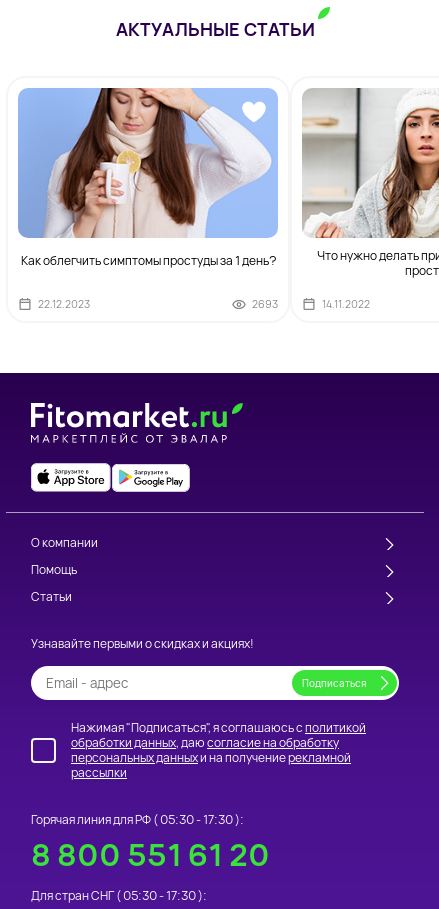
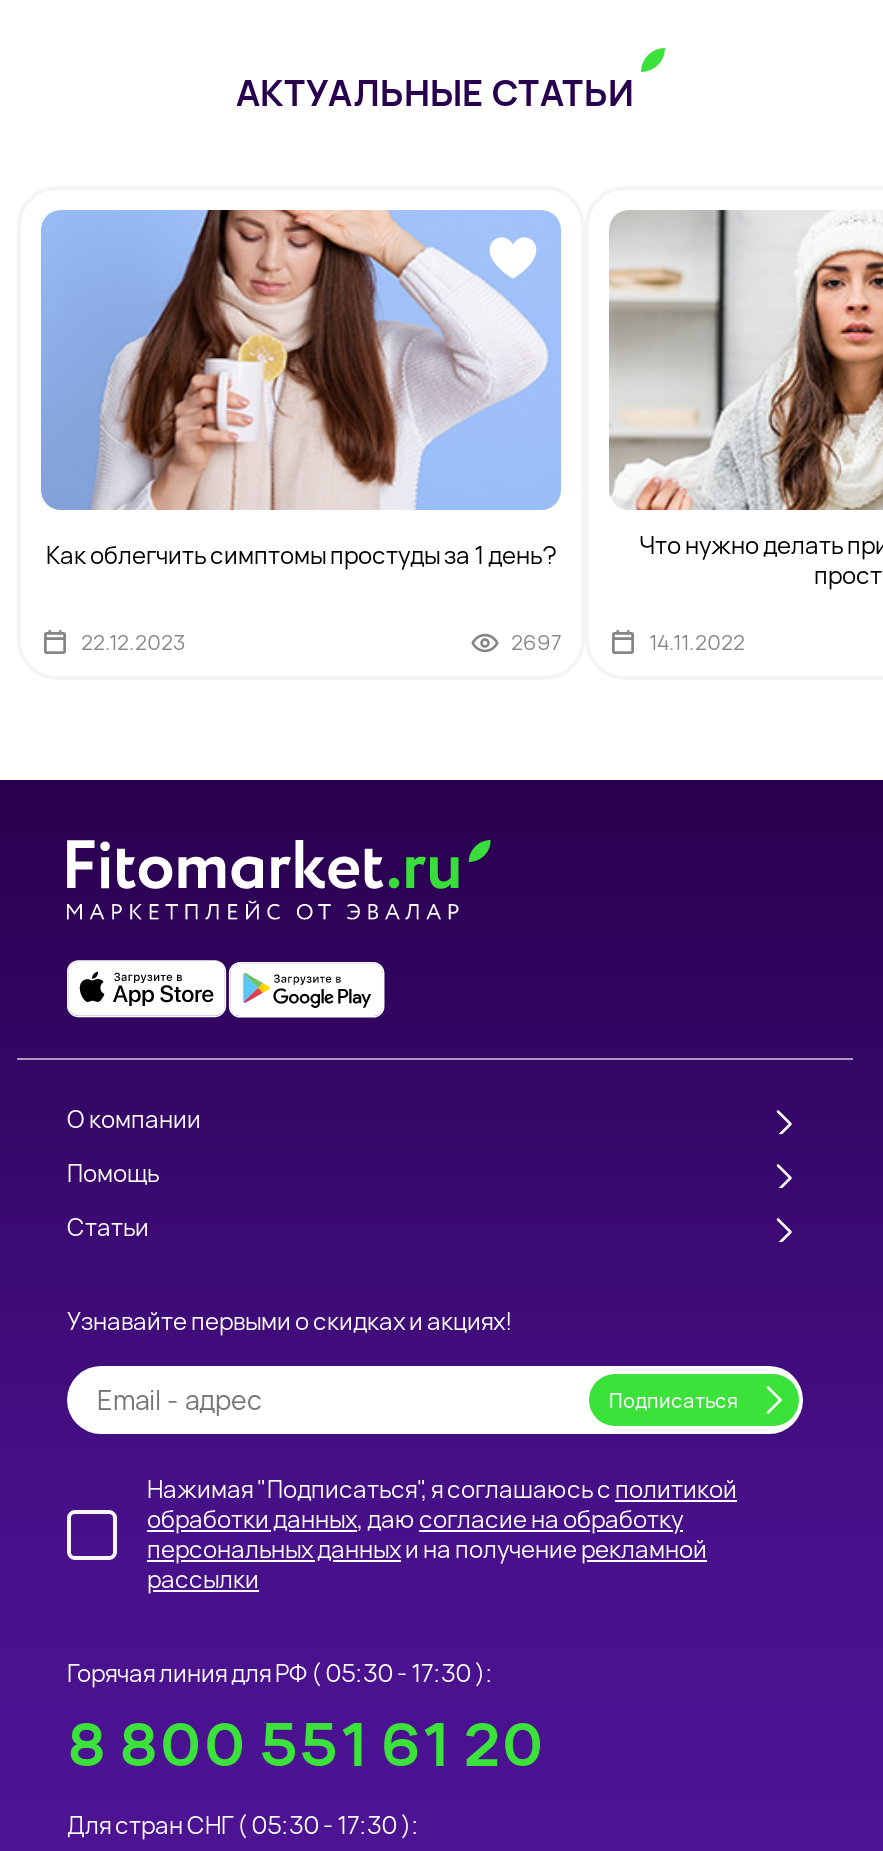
[252,297,278,311] 2693 -> [511,627,561,655] 2697

